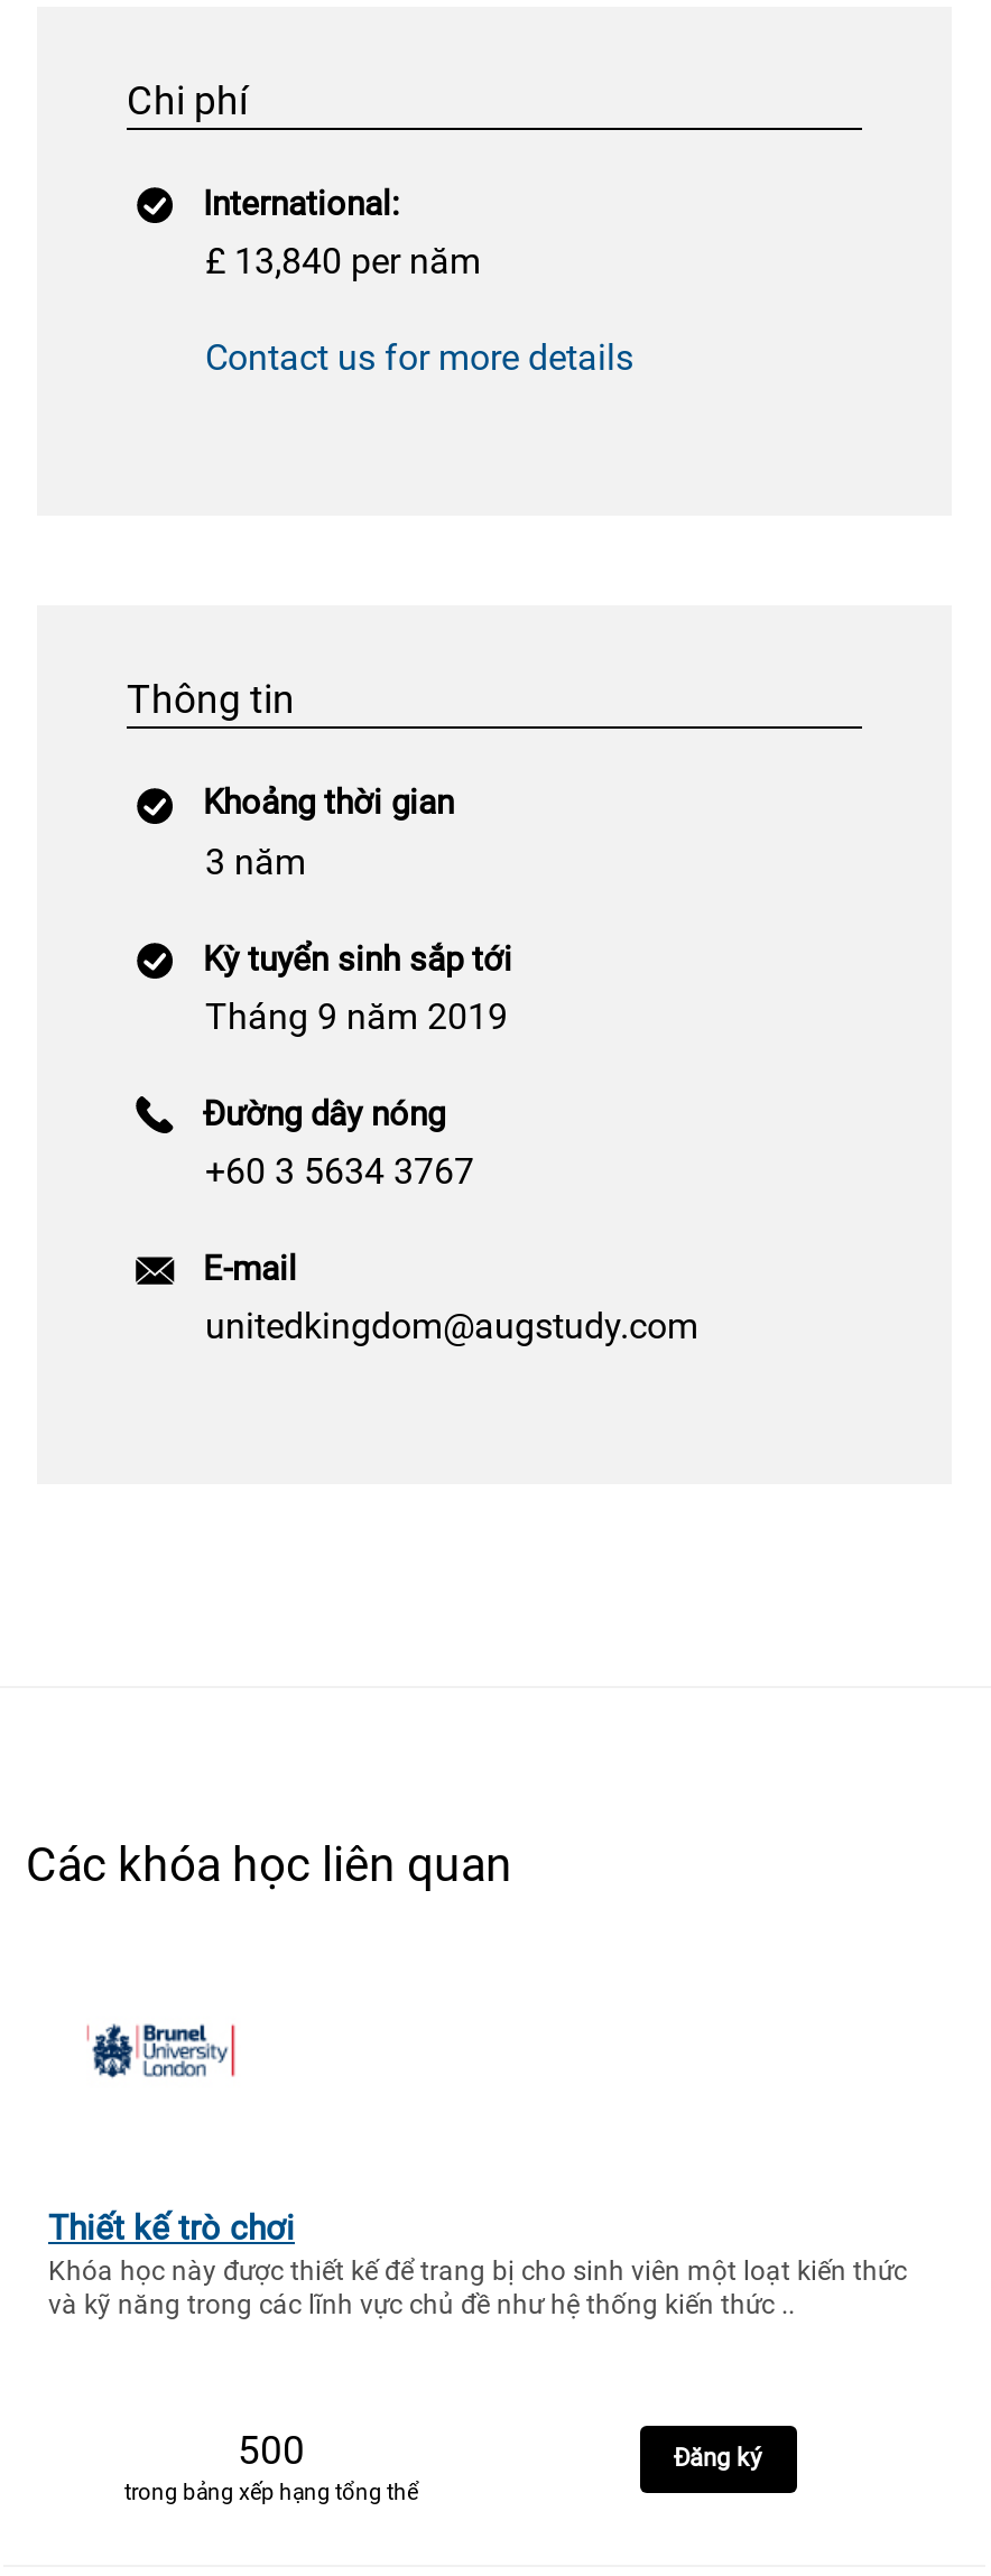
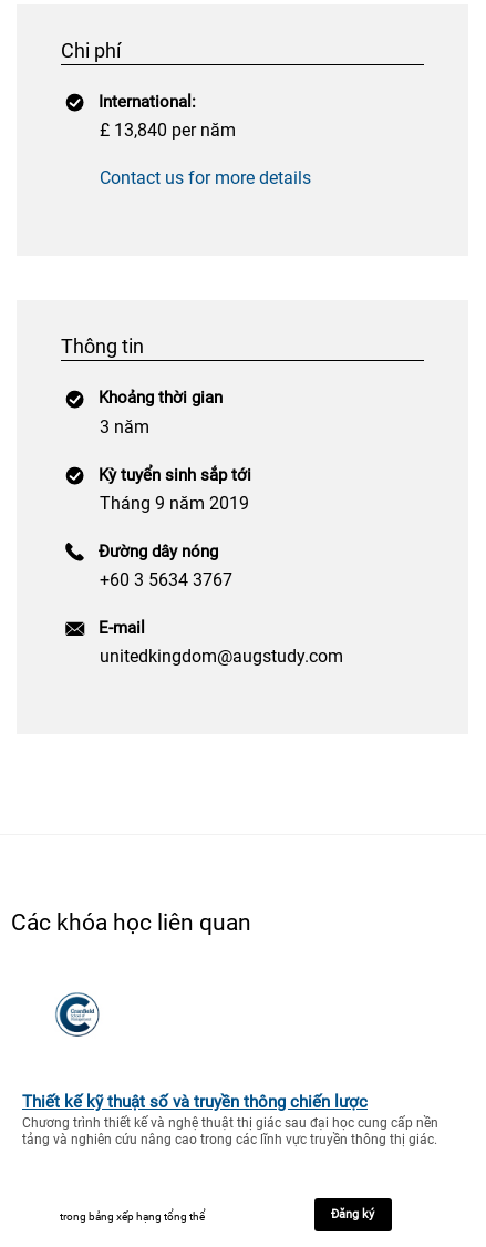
[86,2009,237,2096] [image] -> [44,991,114,1038] [image]
[48,2208,907,2472] Thiết kế trò chơi | Khóa học này được thiết kế để trang bị cho sinh viên một loạt kiến thức | và kỹ năng trong các lĩnh vực chủ đề như hệ thống kiến thức .. | 500 -> [22,1092,438,1147] Thiết kế kỹ thuật số và truyền thông chiến lược | Chương trình thiết kế và nghệ thuật thị giác sau đại học cung cấp nền | tảng và nghiên cứu nâng cao trong các lĩnh vực truyền thông thị giác.

